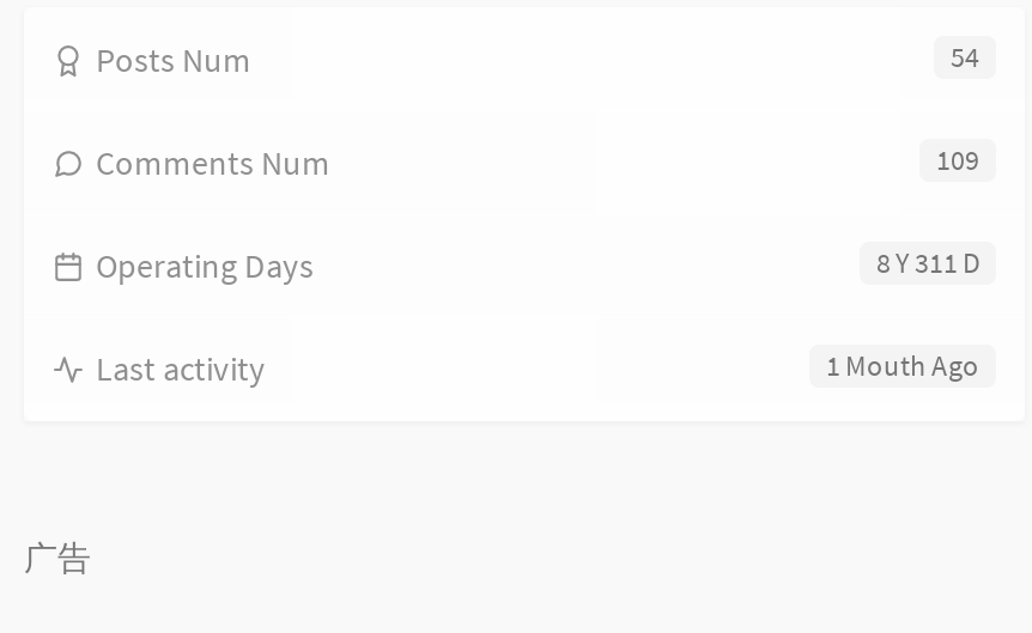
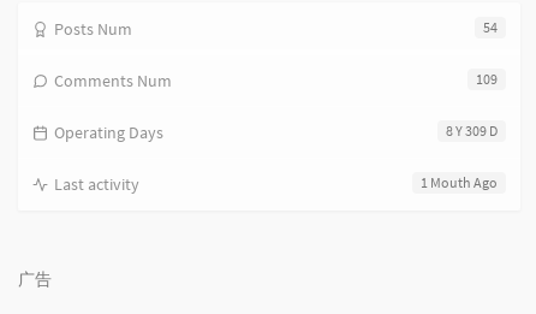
[876,244,979,280] 8 Y 311 D -> [446,122,498,140] 8 Y 309 D

